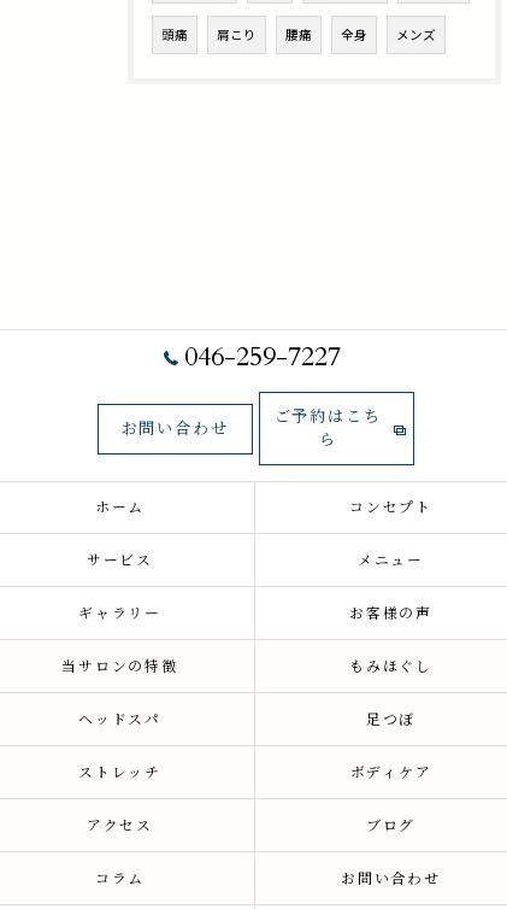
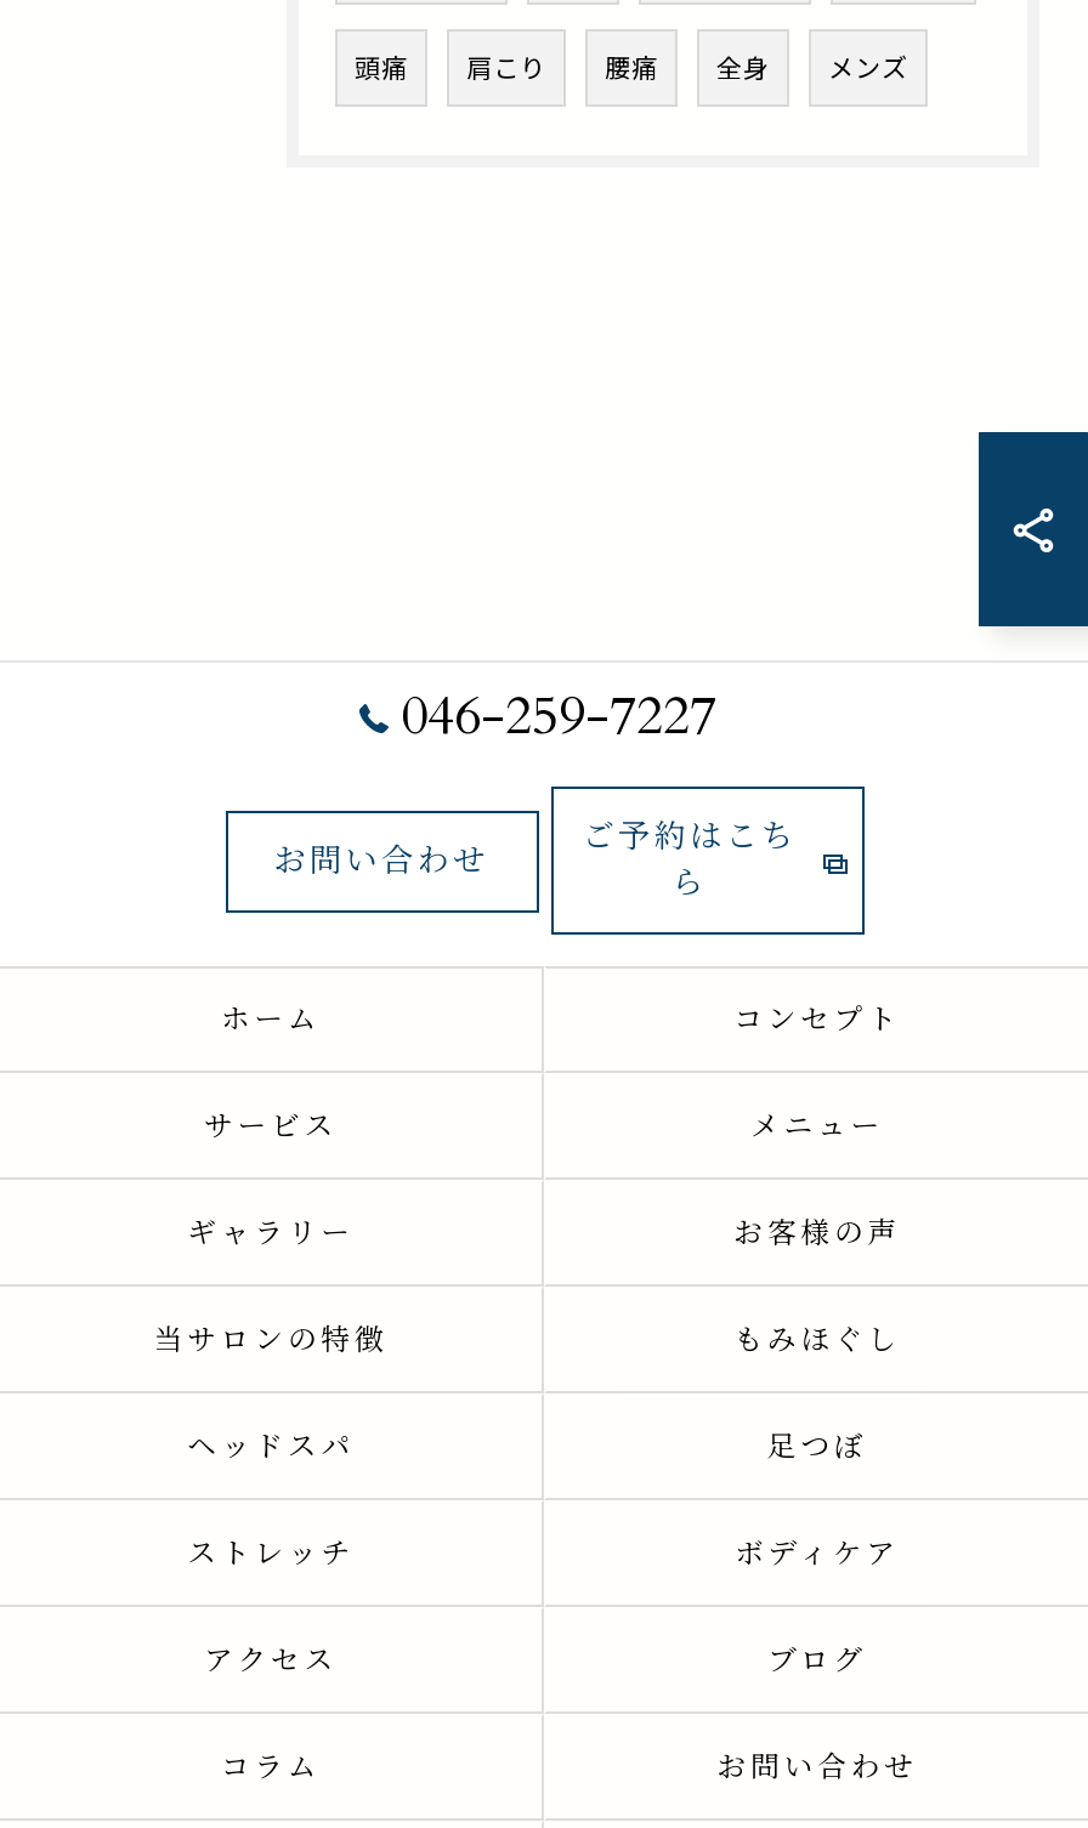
none -> [976,430,1081,631] [image]

